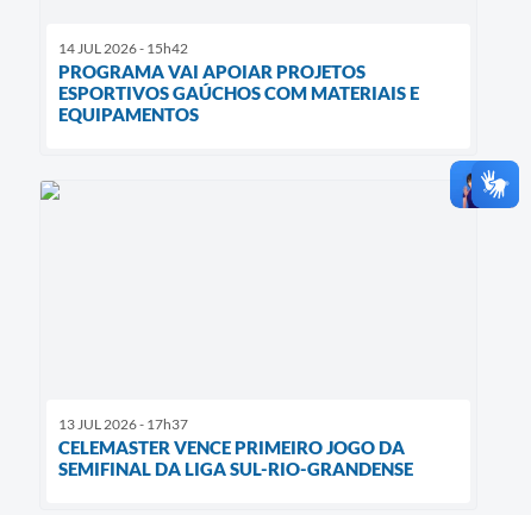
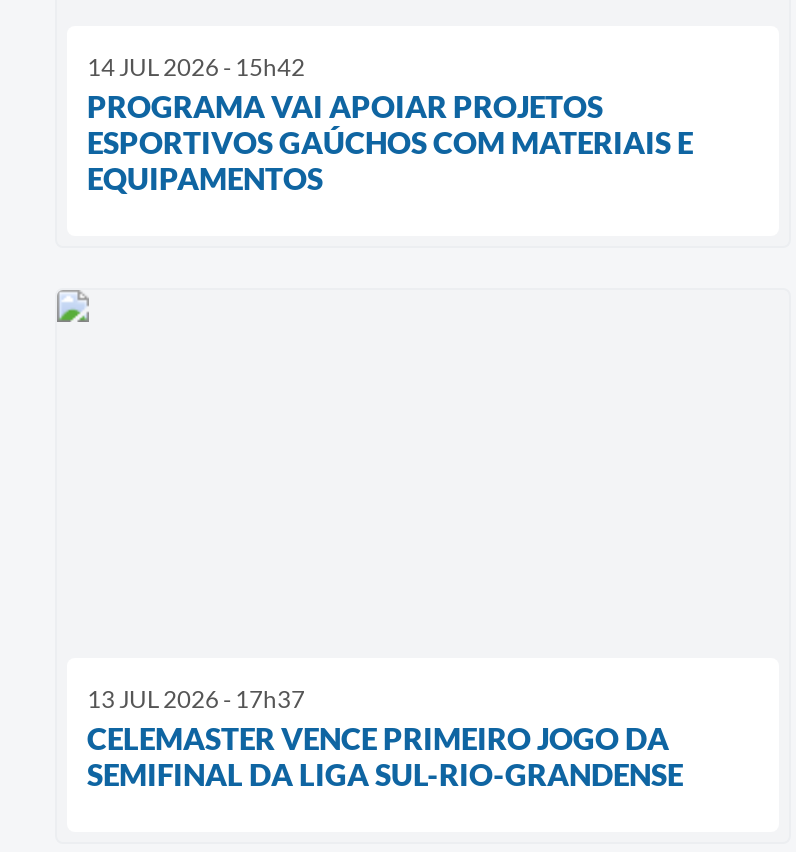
[449,159,520,209] [image] -> none

